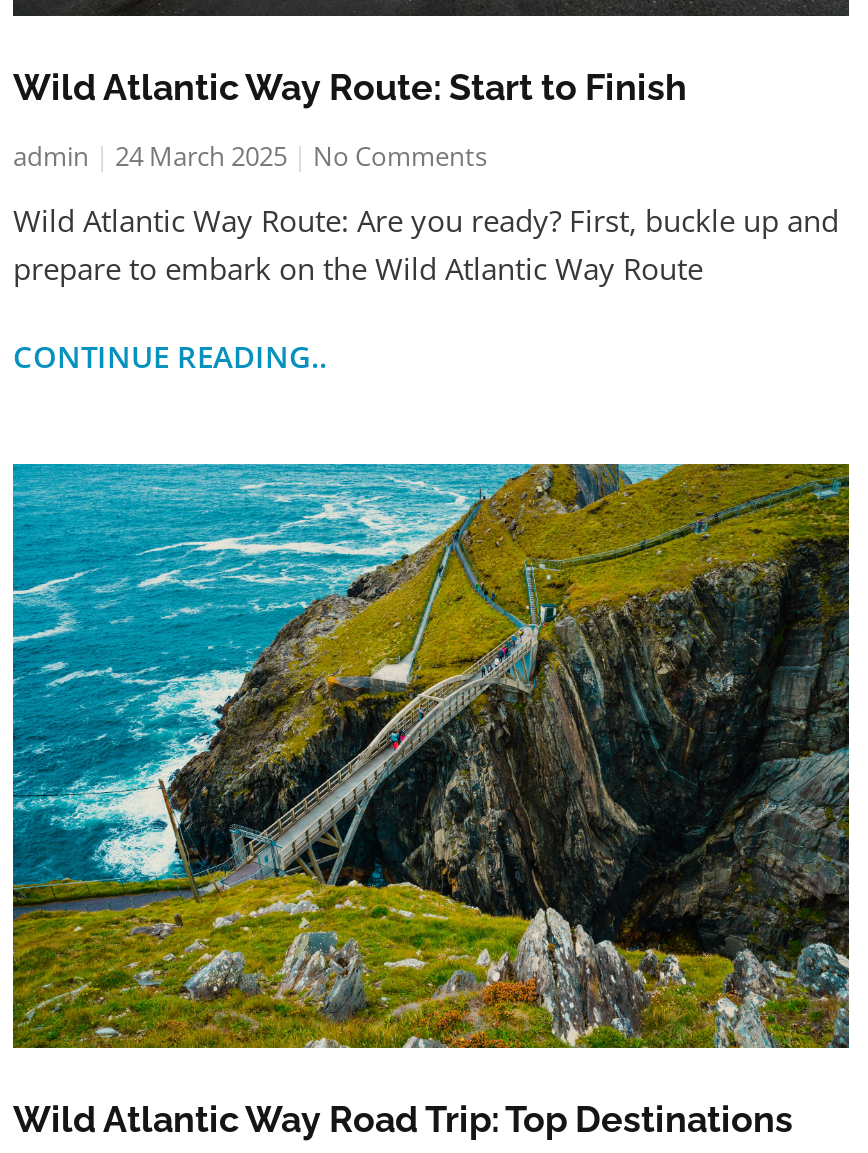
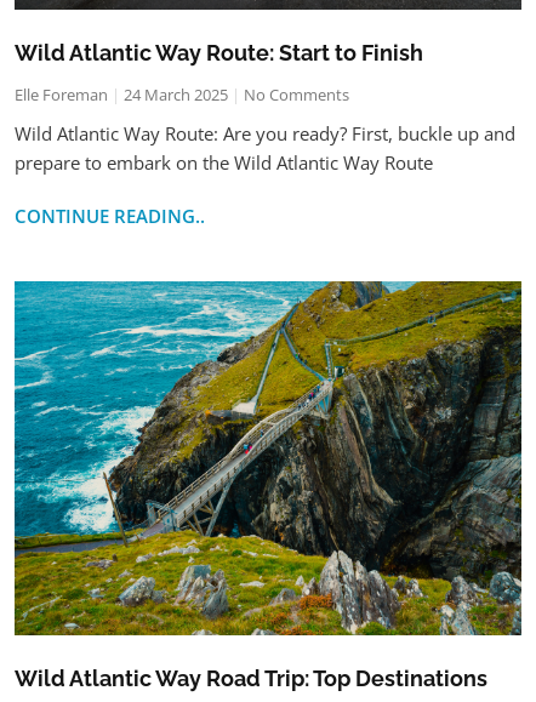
[13,138,487,174] admin 24 March 2025 No Comments -> [15,83,349,105] Elle Foreman 24 March 2025 No Comments

